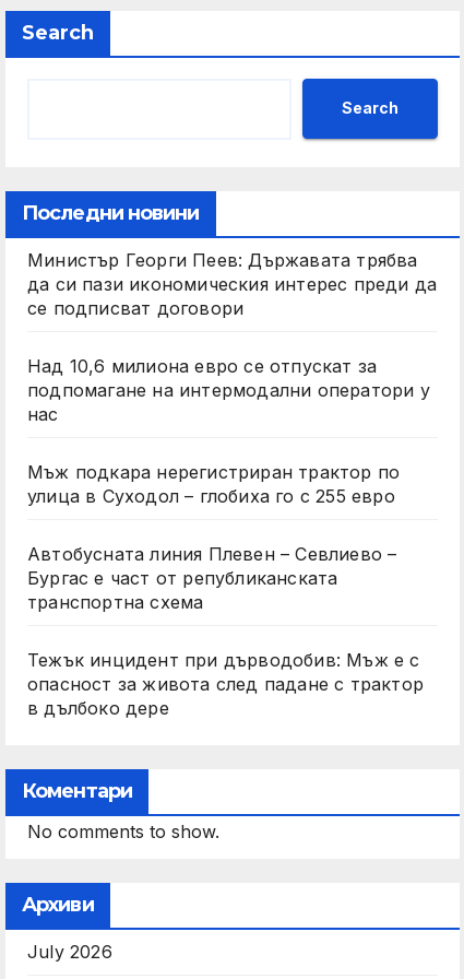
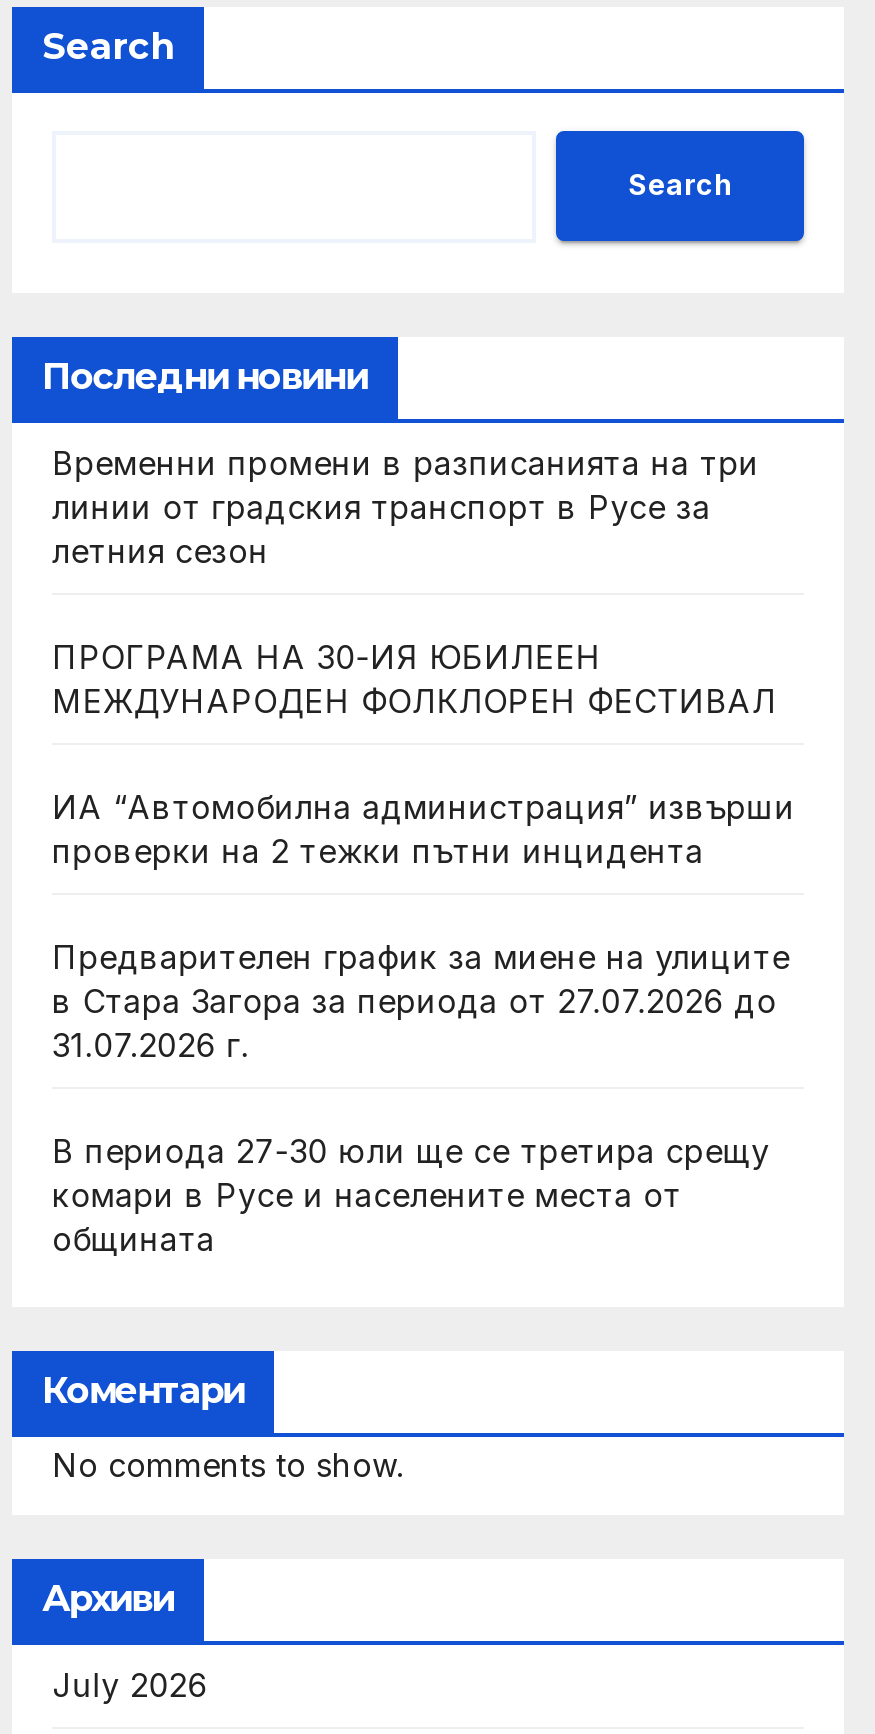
[27,249,437,319] Министър Георги Пеев: Държавата трябва | да си пази икономическия интерес преди да | се подписват договори -> [52,443,759,571] Временни промени в разписанията на три | линии от градския транспорт в Русе за | летния сезон
[27,355,430,425] Над 10,6 милиона евро се отпускат за | подпомагане на интермодални оператори у | нас -> [52,637,776,721] ПРОГРАМА НА 30-ИЯ ЮБИЛЕЕН | МЕЖДУНАРОДЕН ФОЛКЛОРЕН ФЕСТИВАЛ
[27,461,400,507] Мъж подкара нерегистриран трактор по | улица в Суходол – глобиха го с 255 евро -> [52,787,795,871] ИА “Автомобилна администрация” извърши | проверки на 2 тежки пътни инцидента
[27,543,397,613] Автобусната линия Плевен – Севлиево – | Бургас е част от републиканската | транспортна схема -> [52,937,790,1065] Предварителен график за миене на улиците | в Стара Загора за периода от 27.07.2026 до | 31.07.2026 г.
[27,649,424,719] Тежък инцидент при дърводобив: Мъж е с | опасност за живота след падане с трактор | в дълбоко дере -> [52,1131,770,1259] В периода 27-30 юли ще се третира срещу | комари в Русе и населените места от | общината

